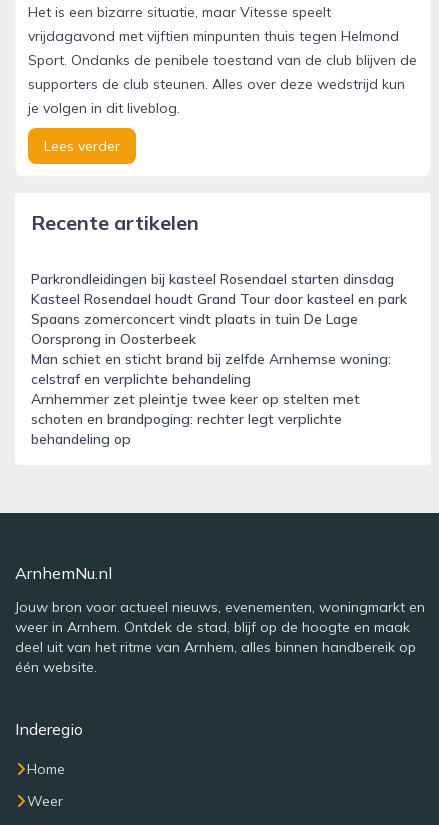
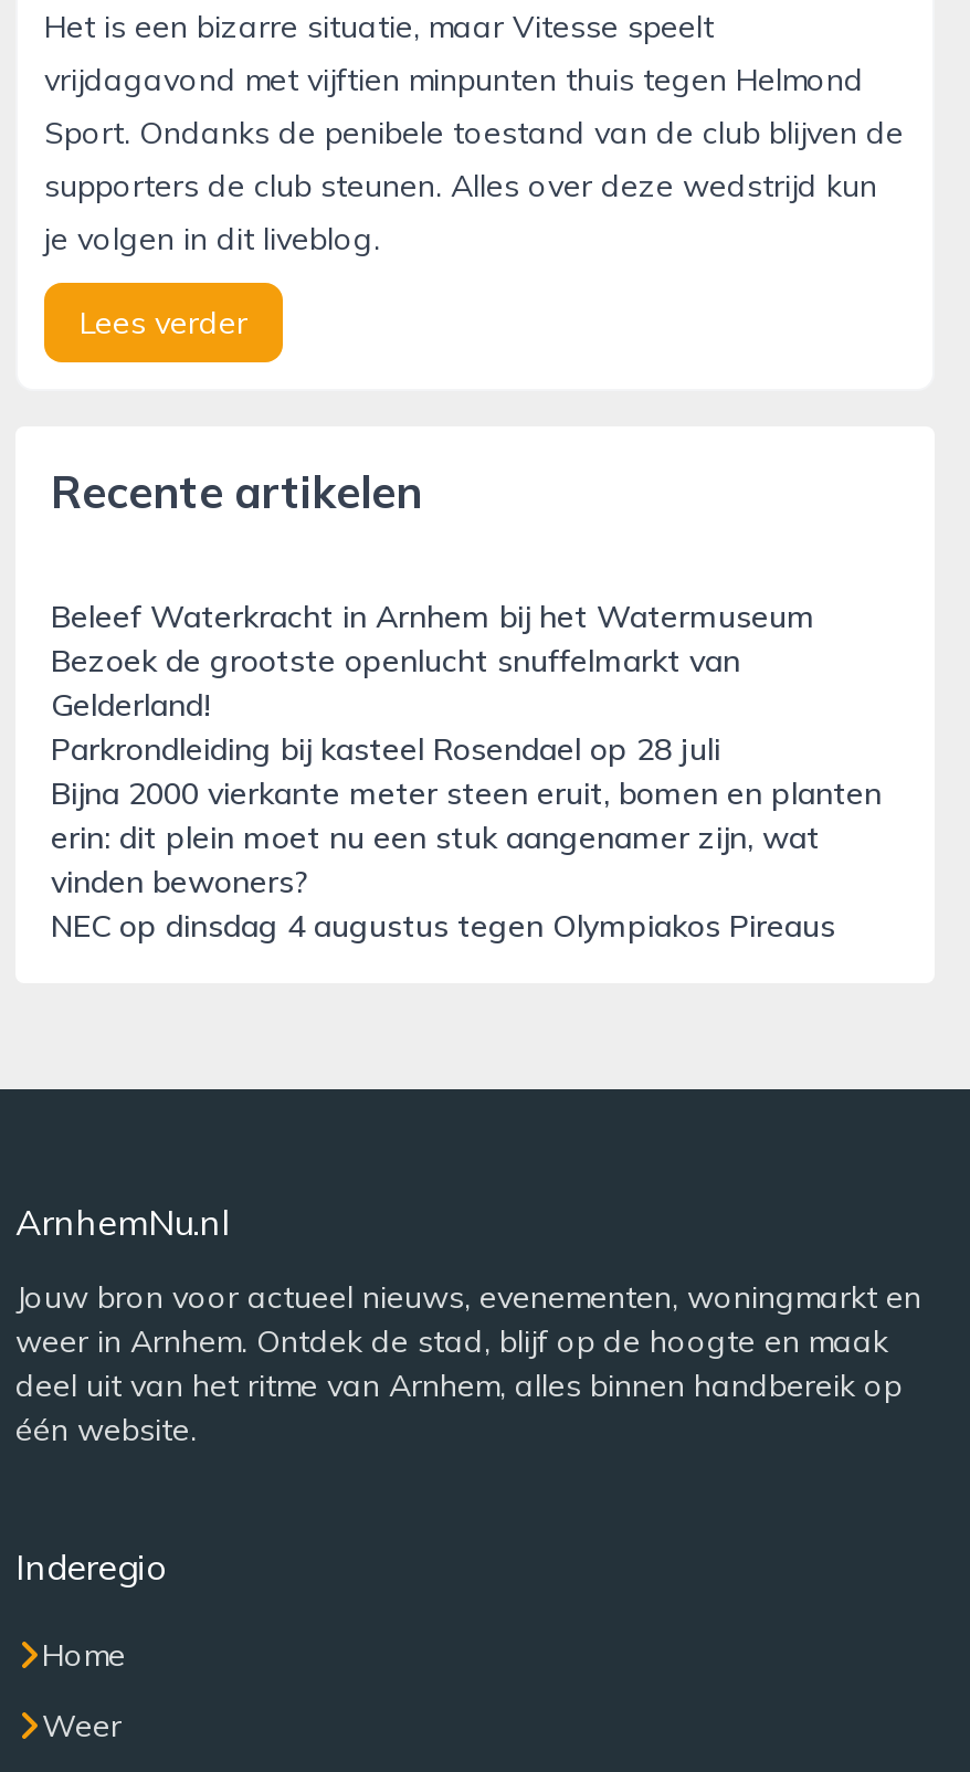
[31,270,407,448] Parkrondleidingen bij kasteel Rosendael starten dinsdag | Kasteel Rosendael houdt Grand Tour door kasteel en park | Spaans zomerconcert vindt plaats in tuin De Lage | Oorsprong in Oosterbeek | Man schiet en sticht brand bij zelfde Arnhemse woning: | celstraf en verplichte behandeling | Arnhemmer zet pleintje twee keer op stelten met | schoten en brandpoging: rechter legt verplichte | behandeling op -> [51,597,882,946] Beleef Waterkracht in Arnhem bij het Watermuseum | Bezoek de grootste openlucht snuffelmarkt van | Gelderland! | Parkrondleiding bij kasteel Rosendael op 28 juli | Bijna 2000 vierkante meter steen eruit, bomen en planten | erin: dit plein moet nu een stuk aangenamer zijn, wat | vinden bewoners? | NEC op dinsdag 4 augustus tegen Olympiakos Pireaus

